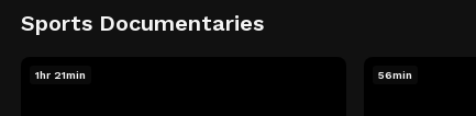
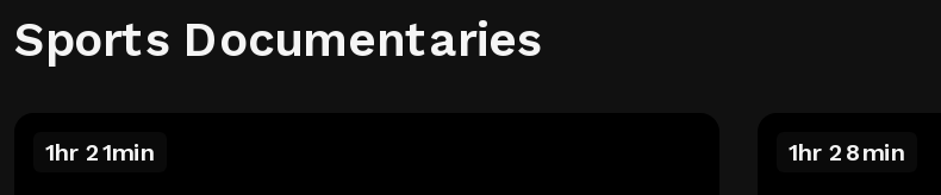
[378,68,412,80] 56min -> [789,138,905,164] 1hr 28min

